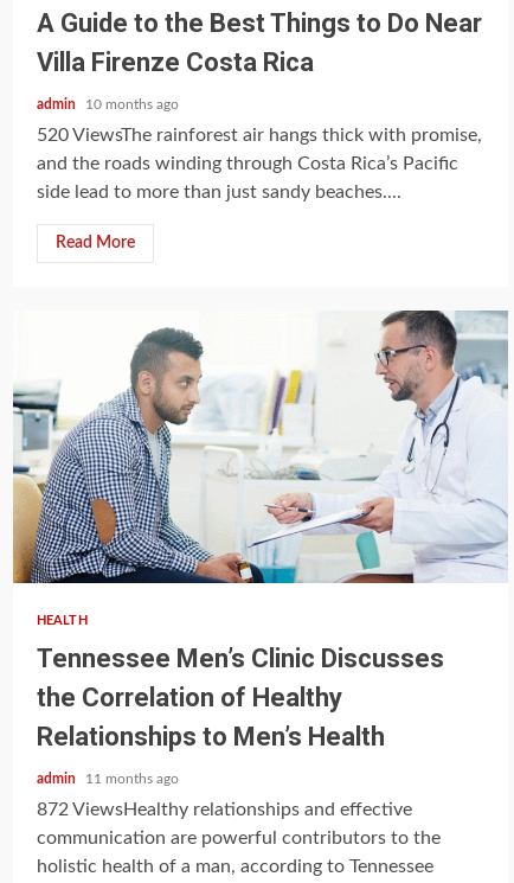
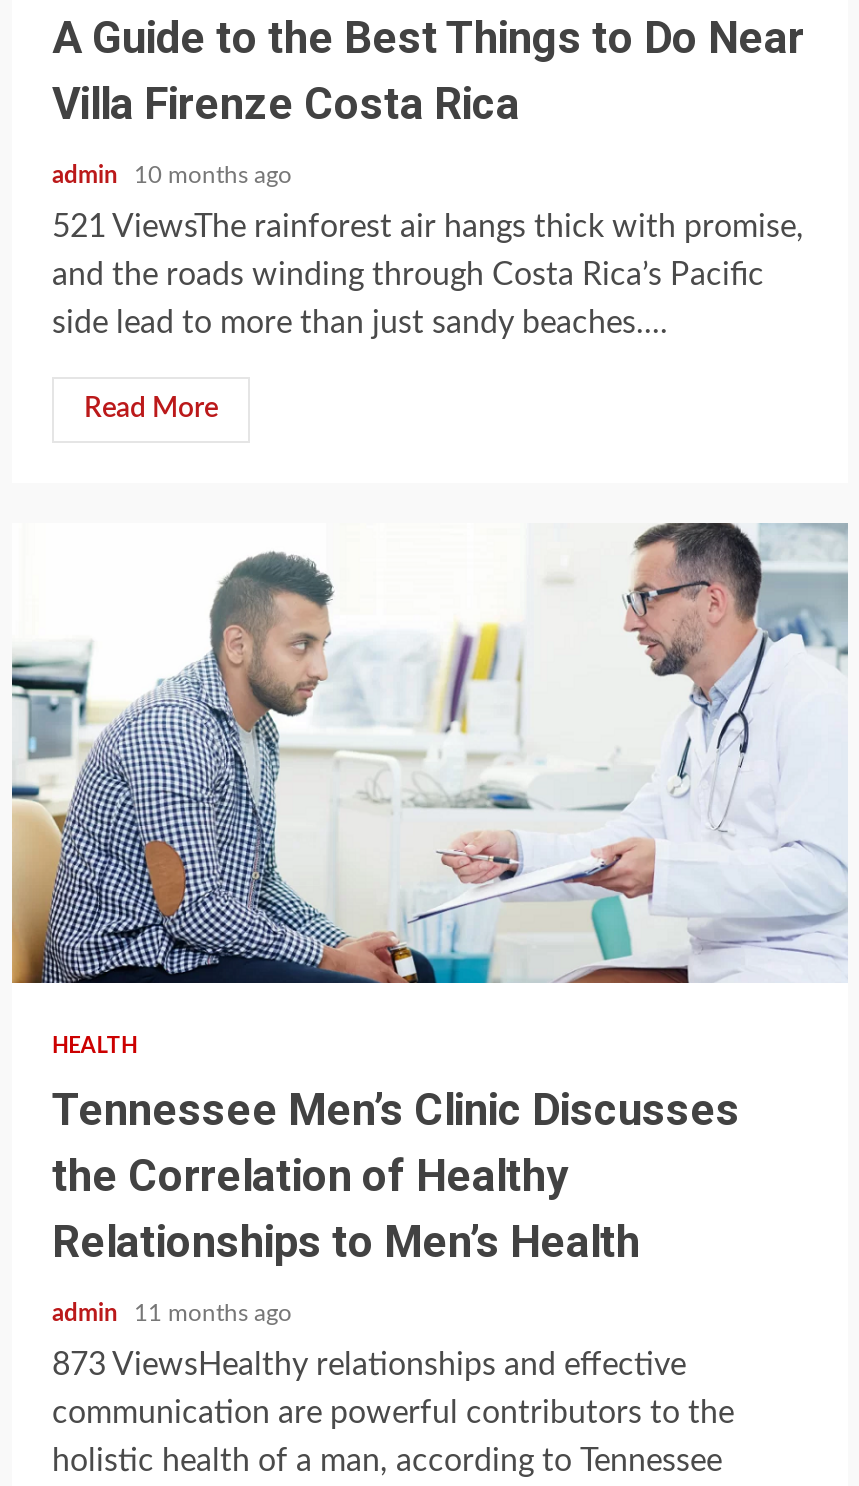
[37,126,482,145] 520 ViewsThe rainforest air hangs thick with promise, -> [52,211,804,243] 521 ViewsThe rainforest air hangs thick with promise,
[37,800,412,819] 872 ViewsHealthy relationships and effective -> [52,1349,686,1381] 873 ViewsHealthy relationships and effective

